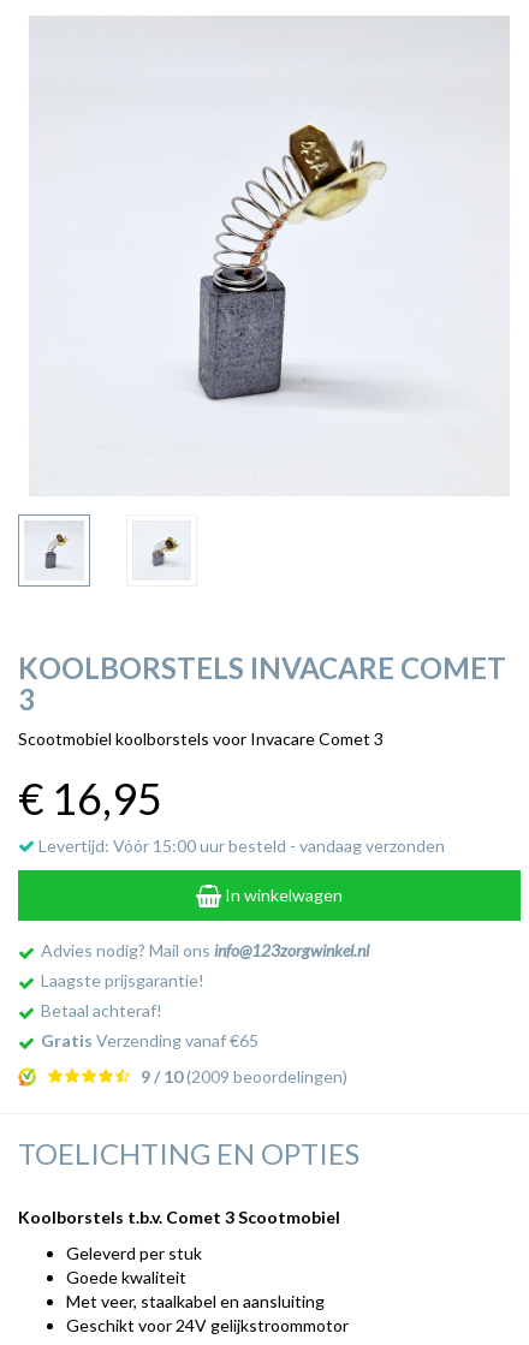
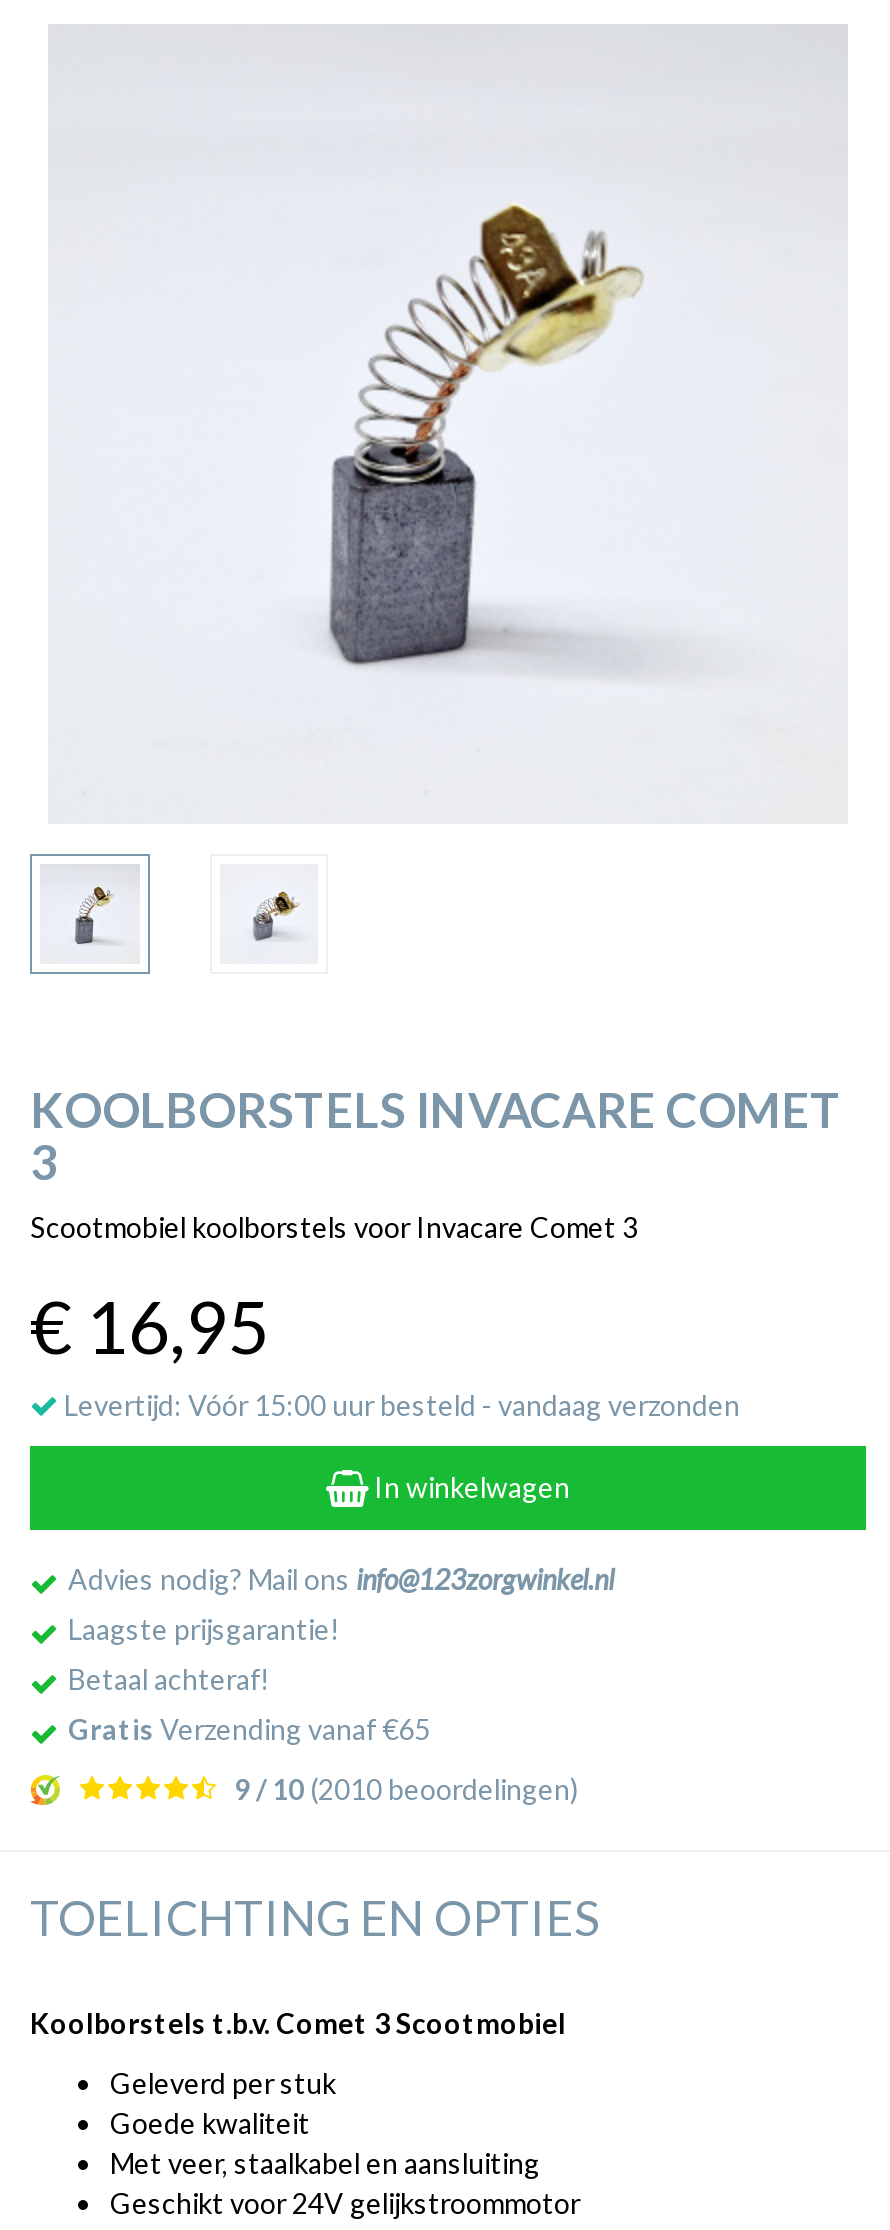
[141,1066,347,1086] 9 / 10 (2009 beoordelingen) -> [234,1771,578,1805] 9 / 10 (2010 beoordelingen)

